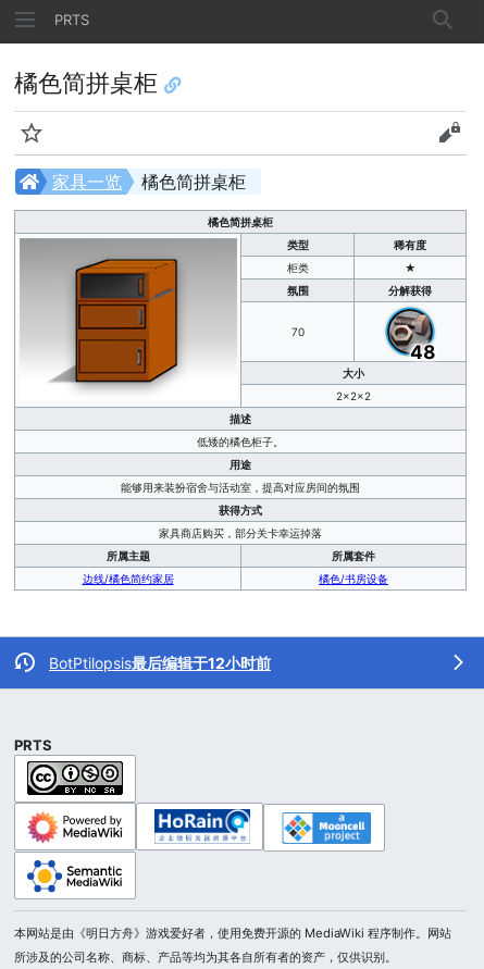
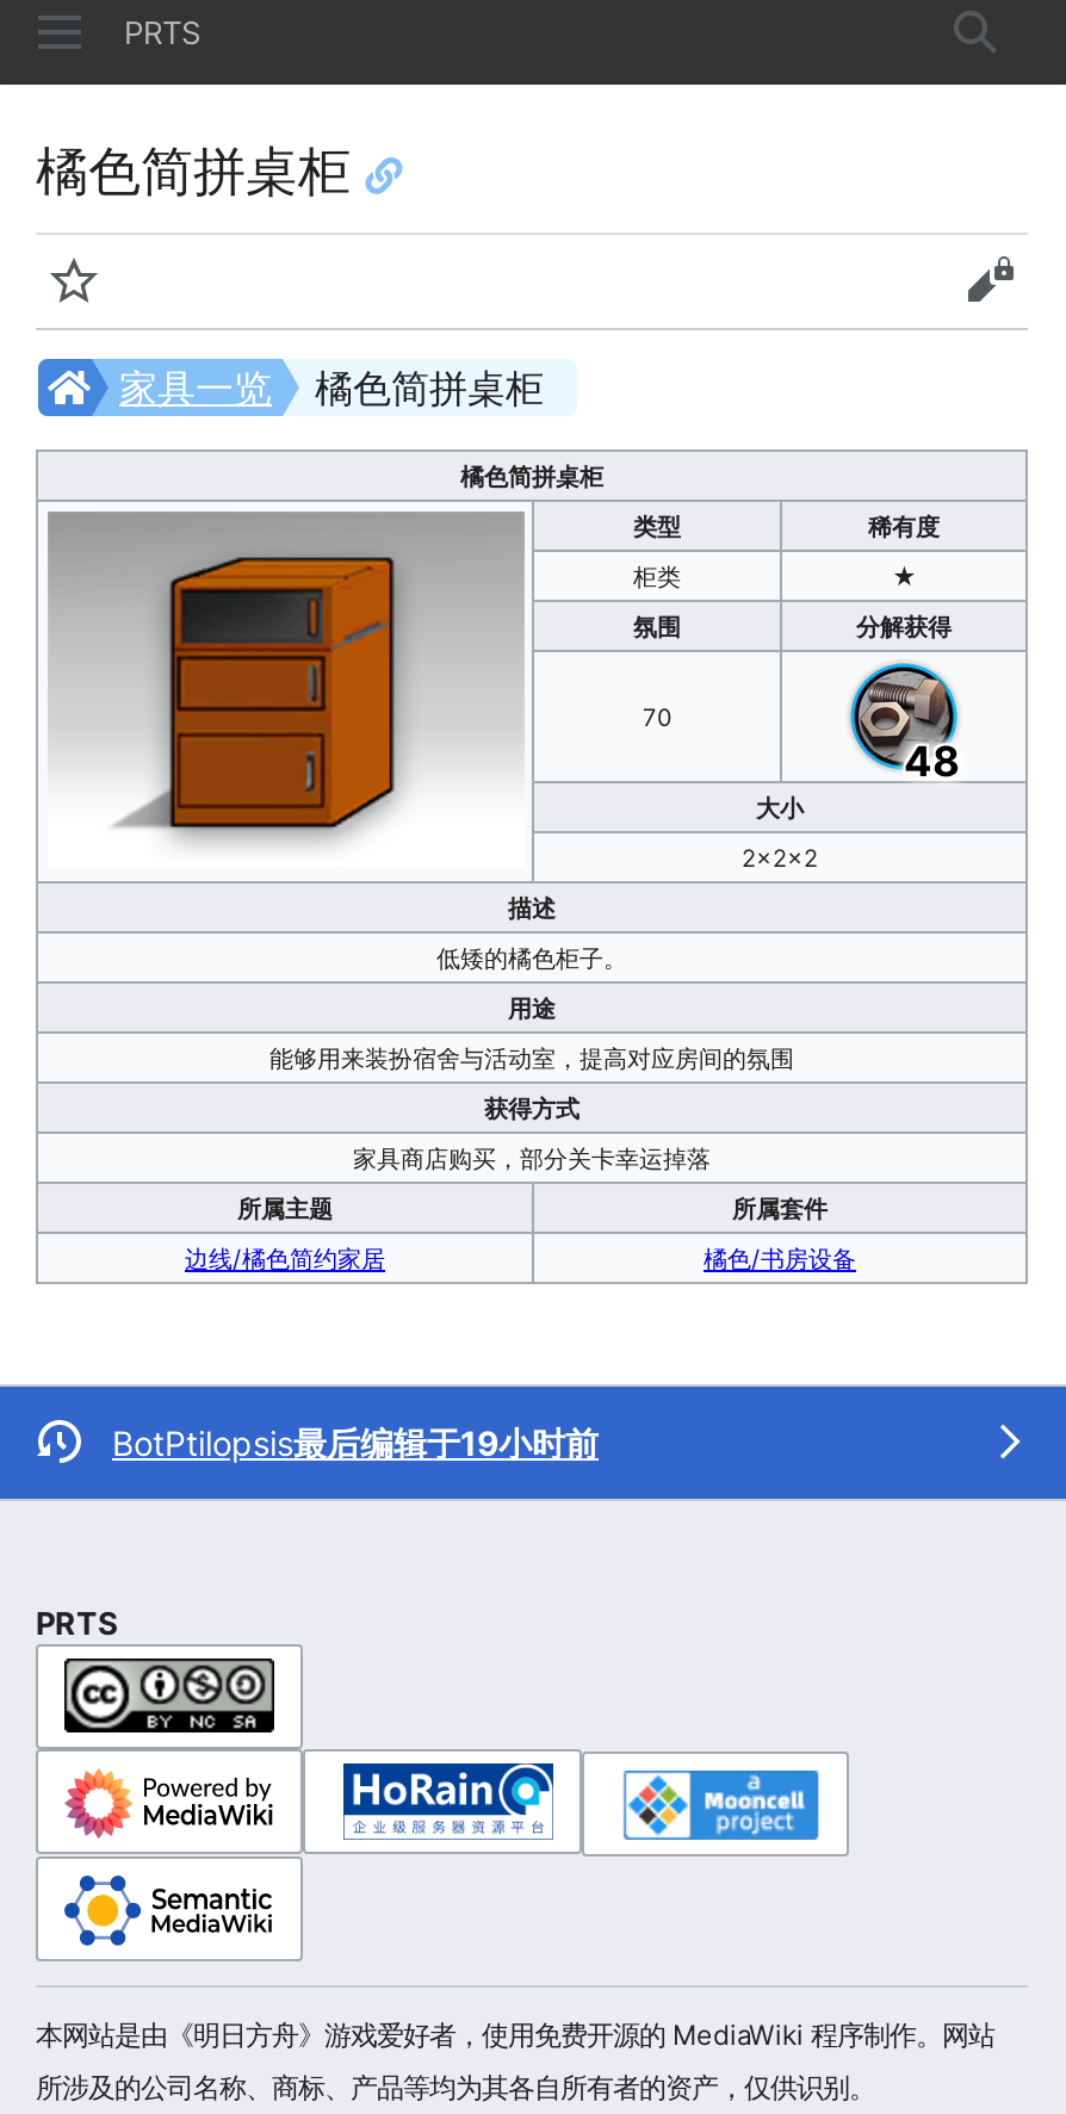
[49,654,271,672] BotPtilopsis最后编辑于12小时前 -> [112,1422,599,1463] BotPtilopsis最后编辑于19小时前

